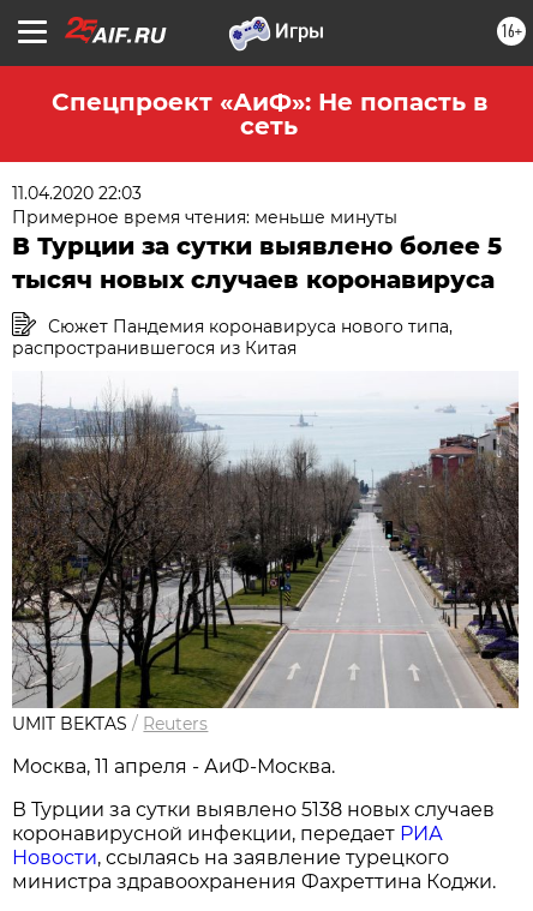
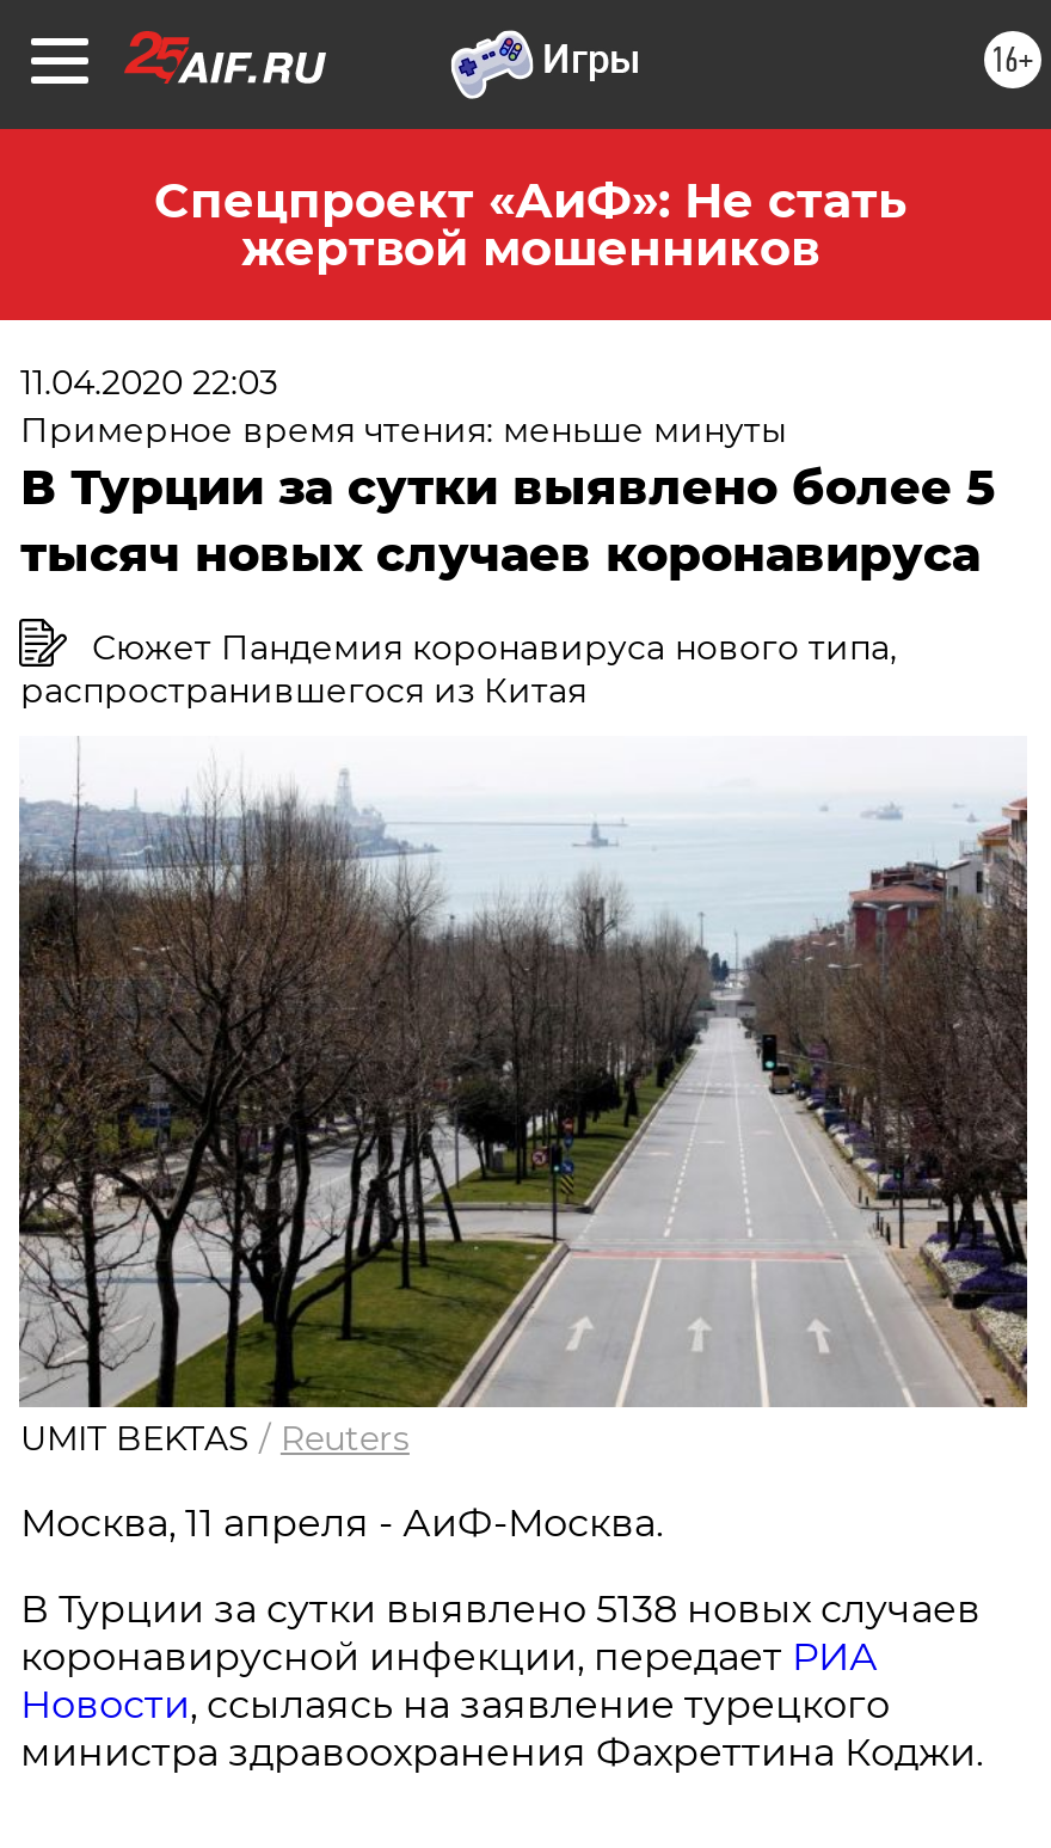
[51,88,487,140] Спецпроект «АиФ»: Не попасть в | сеть -> [154,172,906,277] Спецпроект «АиФ»: Не стать | жертвой мошенников

